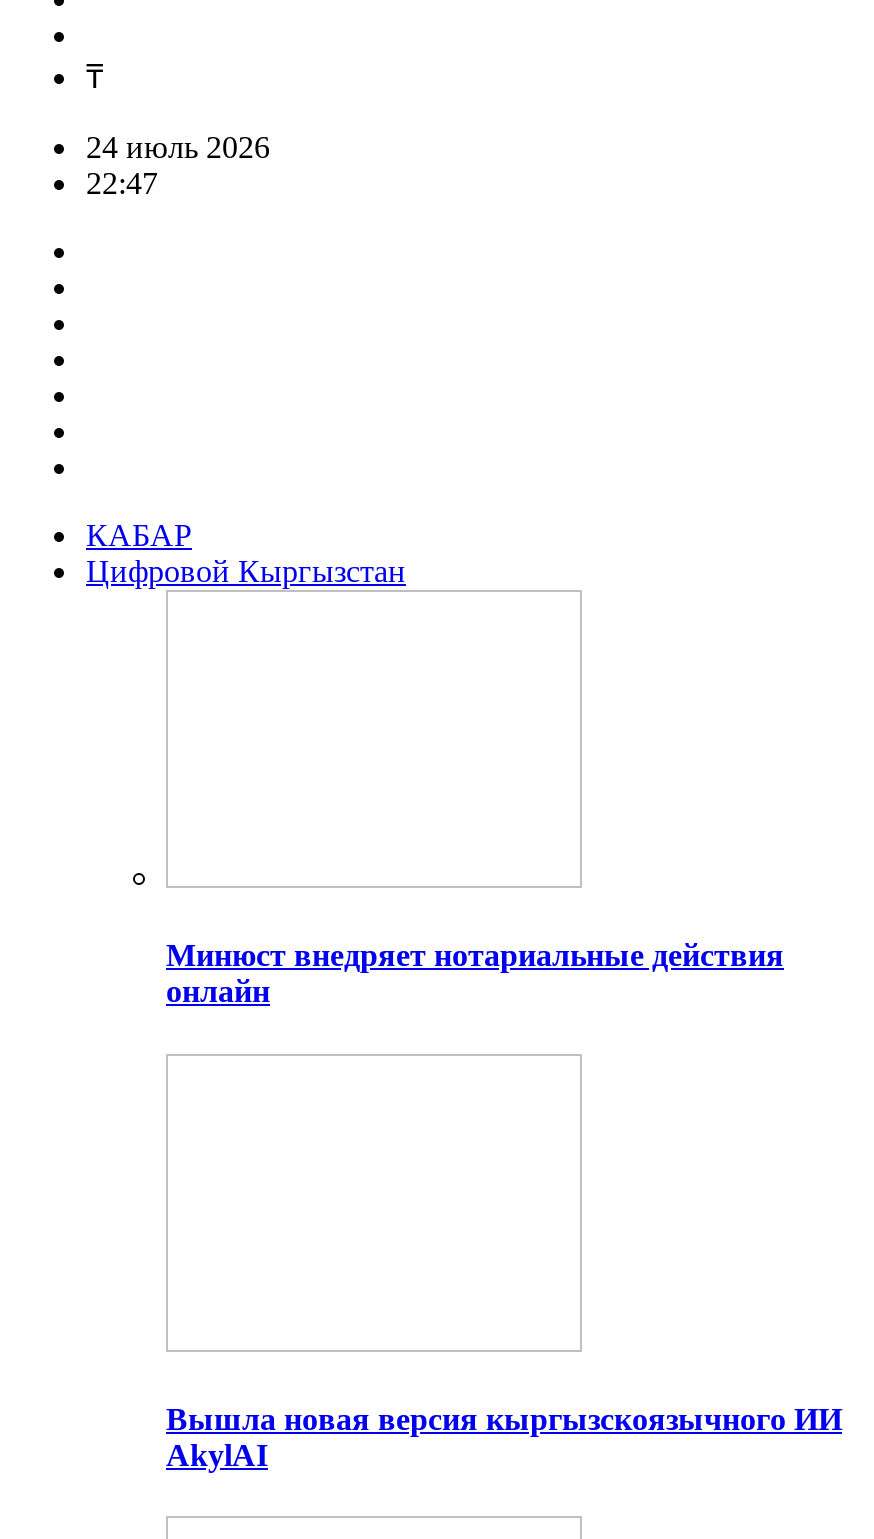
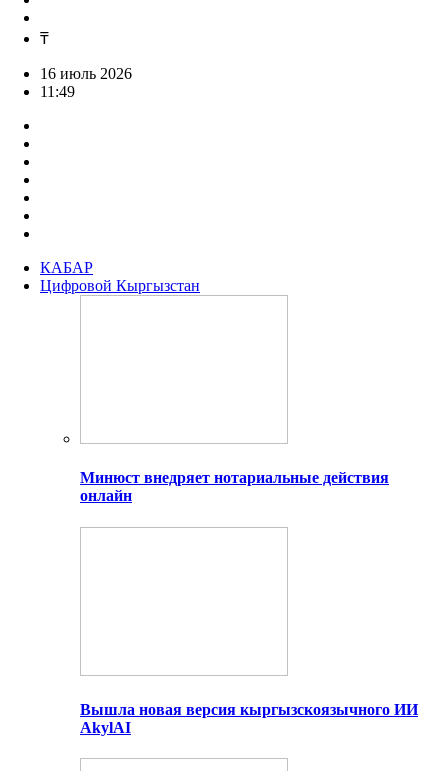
[86,130,270,164] 24 июль 2026 -> [40,65,132,82] 16 июль 2026
[86,166,158,200] 22:47 -> [40,83,75,100] 11:49

